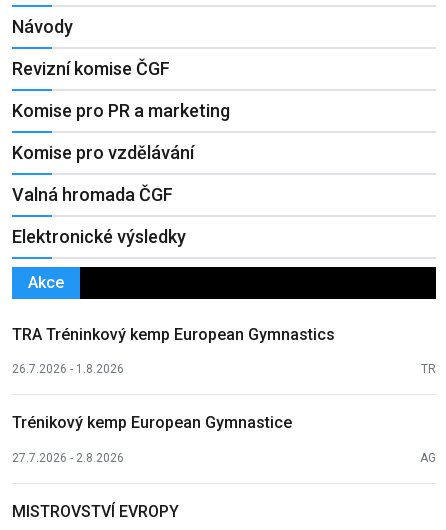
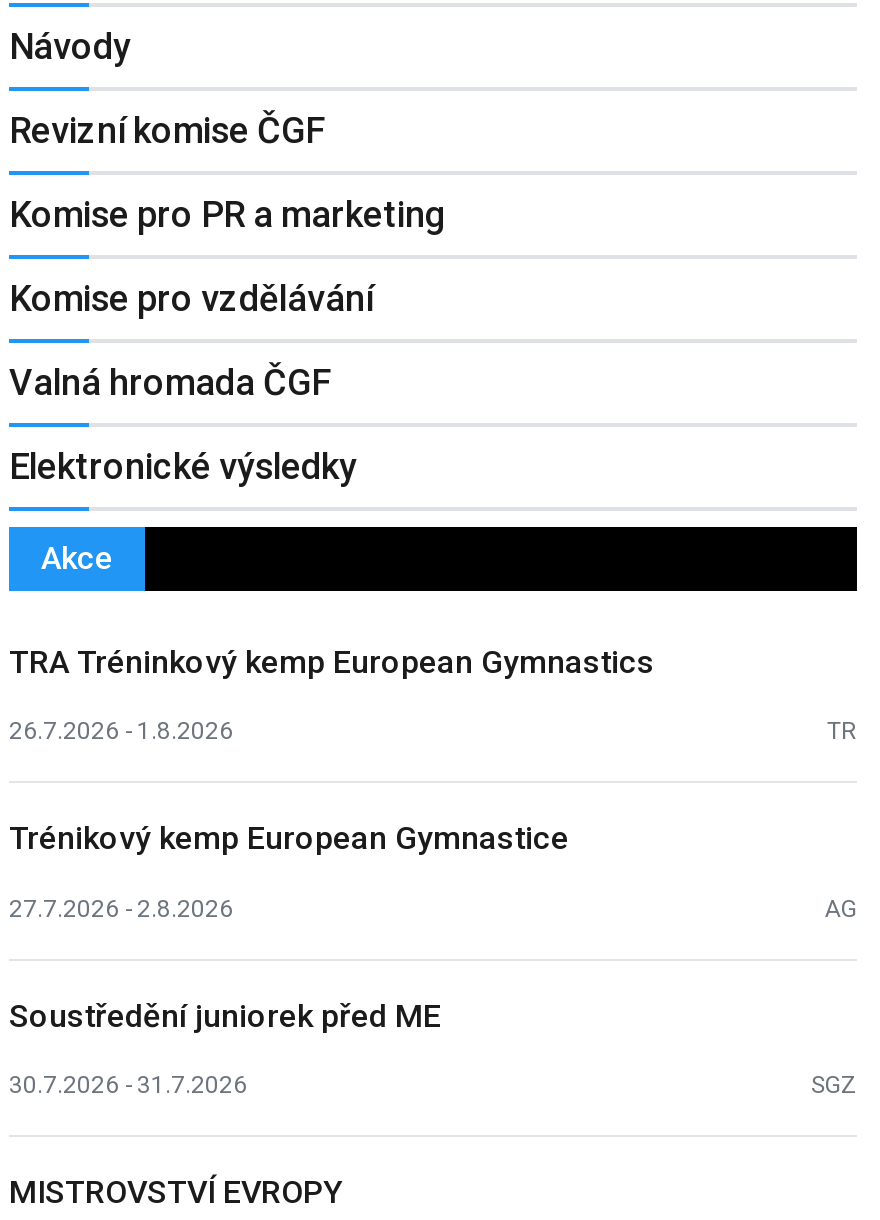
none -> [9,996,857,1099] Soustředění juniorek před ME | 30.7.2026 - 31.7.2026 | SGZ

